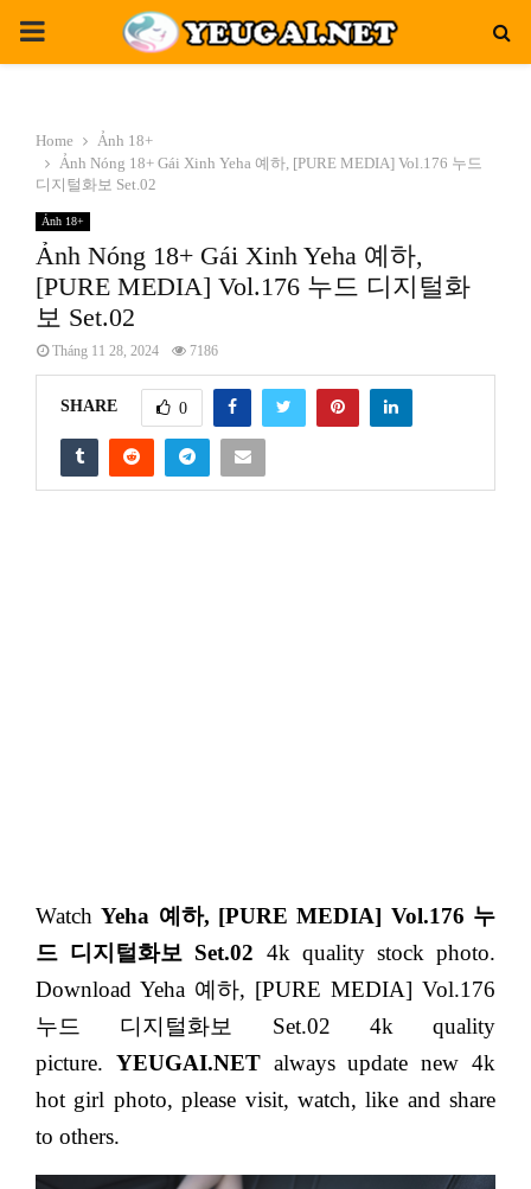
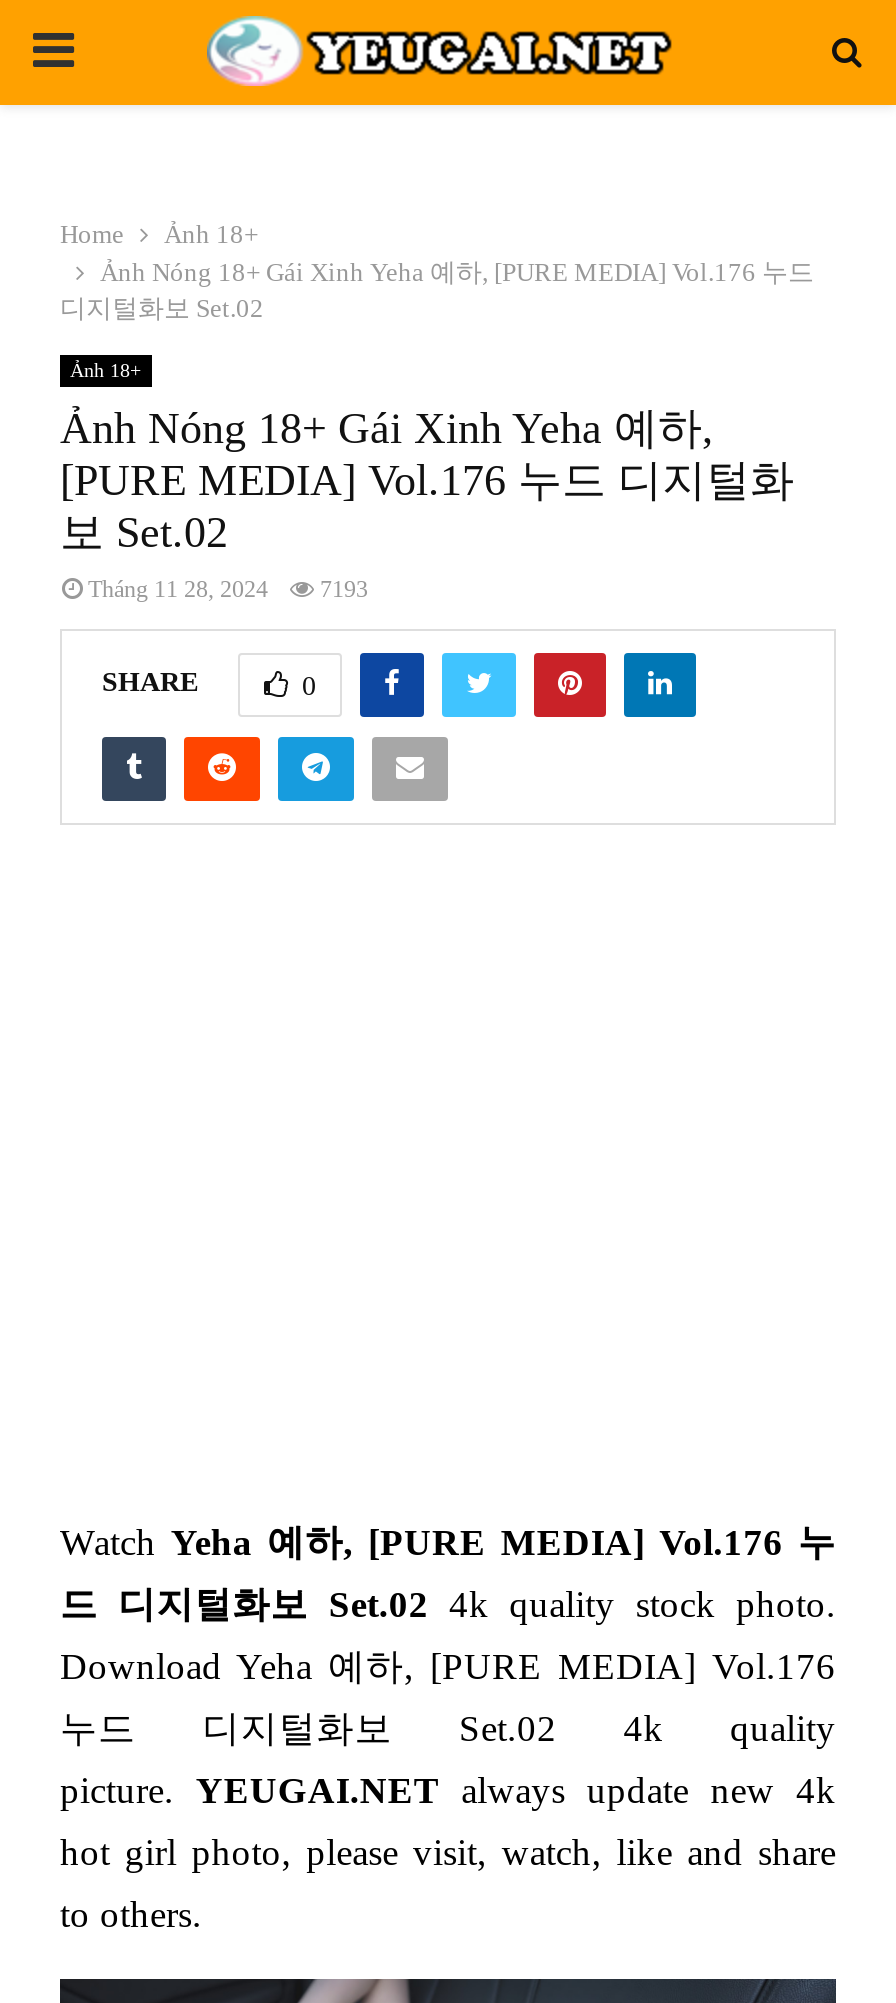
[52,343,218,359] Tháng 11 28, 2024 7186 -> [88,575,368,603] Tháng 11 28, 2024 7193

